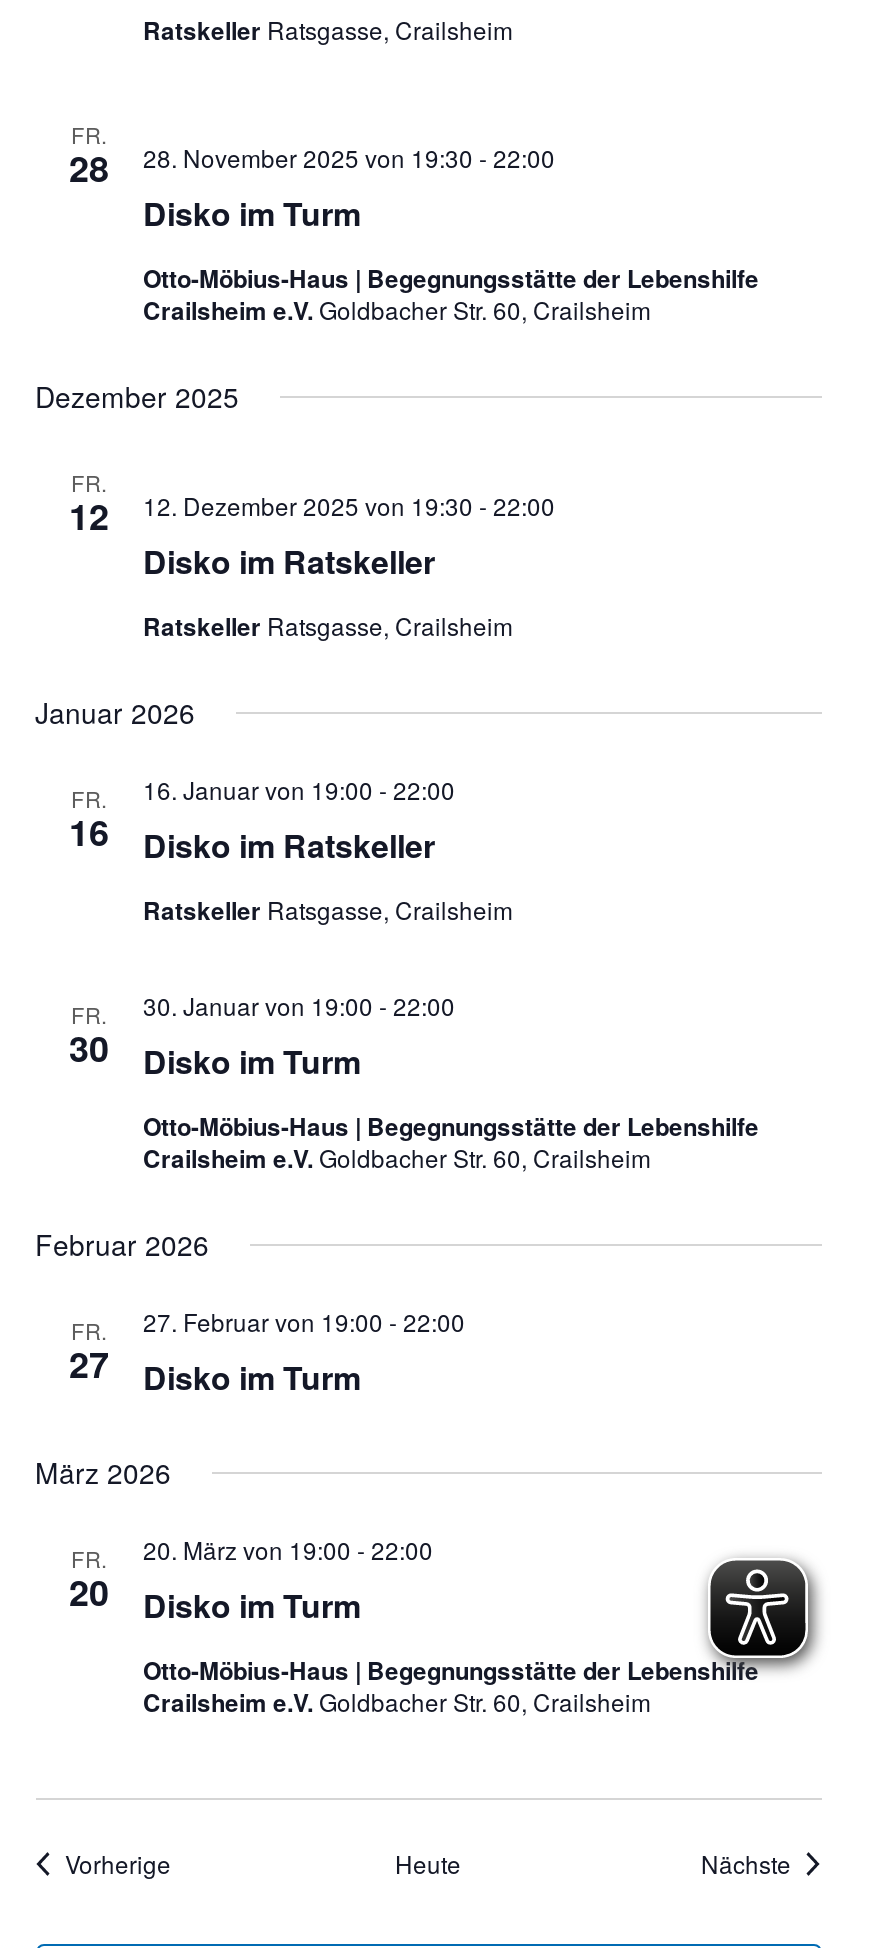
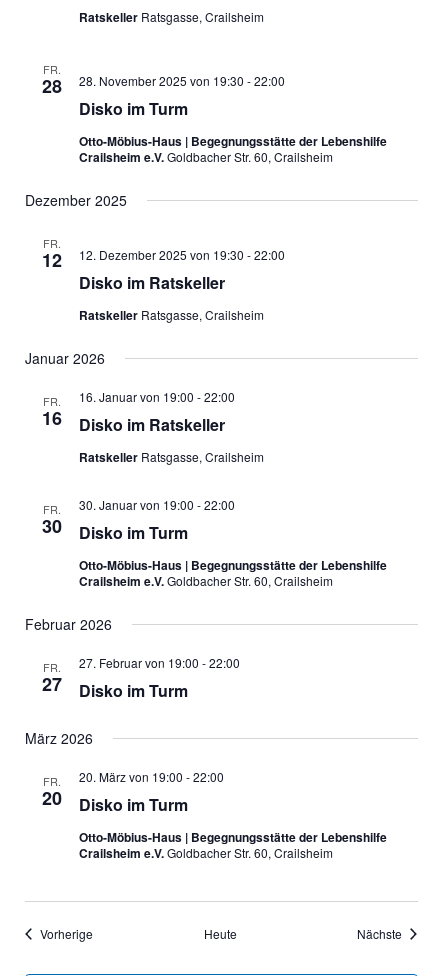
[702,1554,822,1674] [image] -> none

